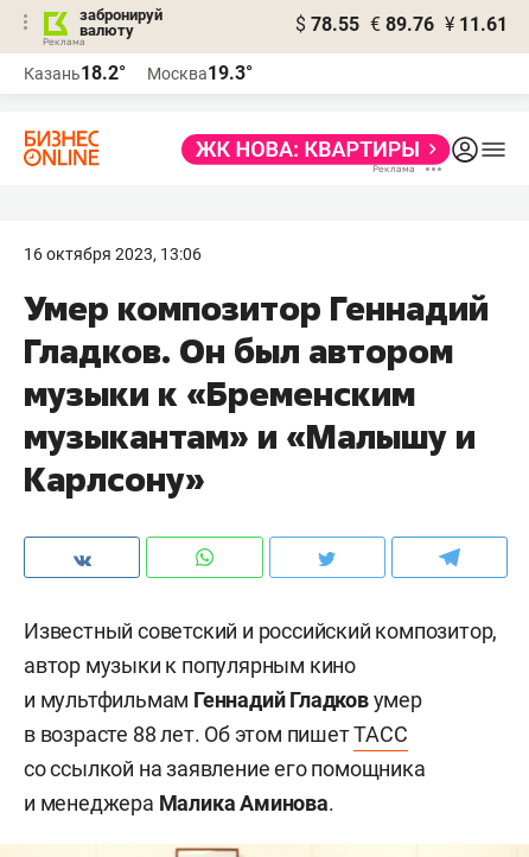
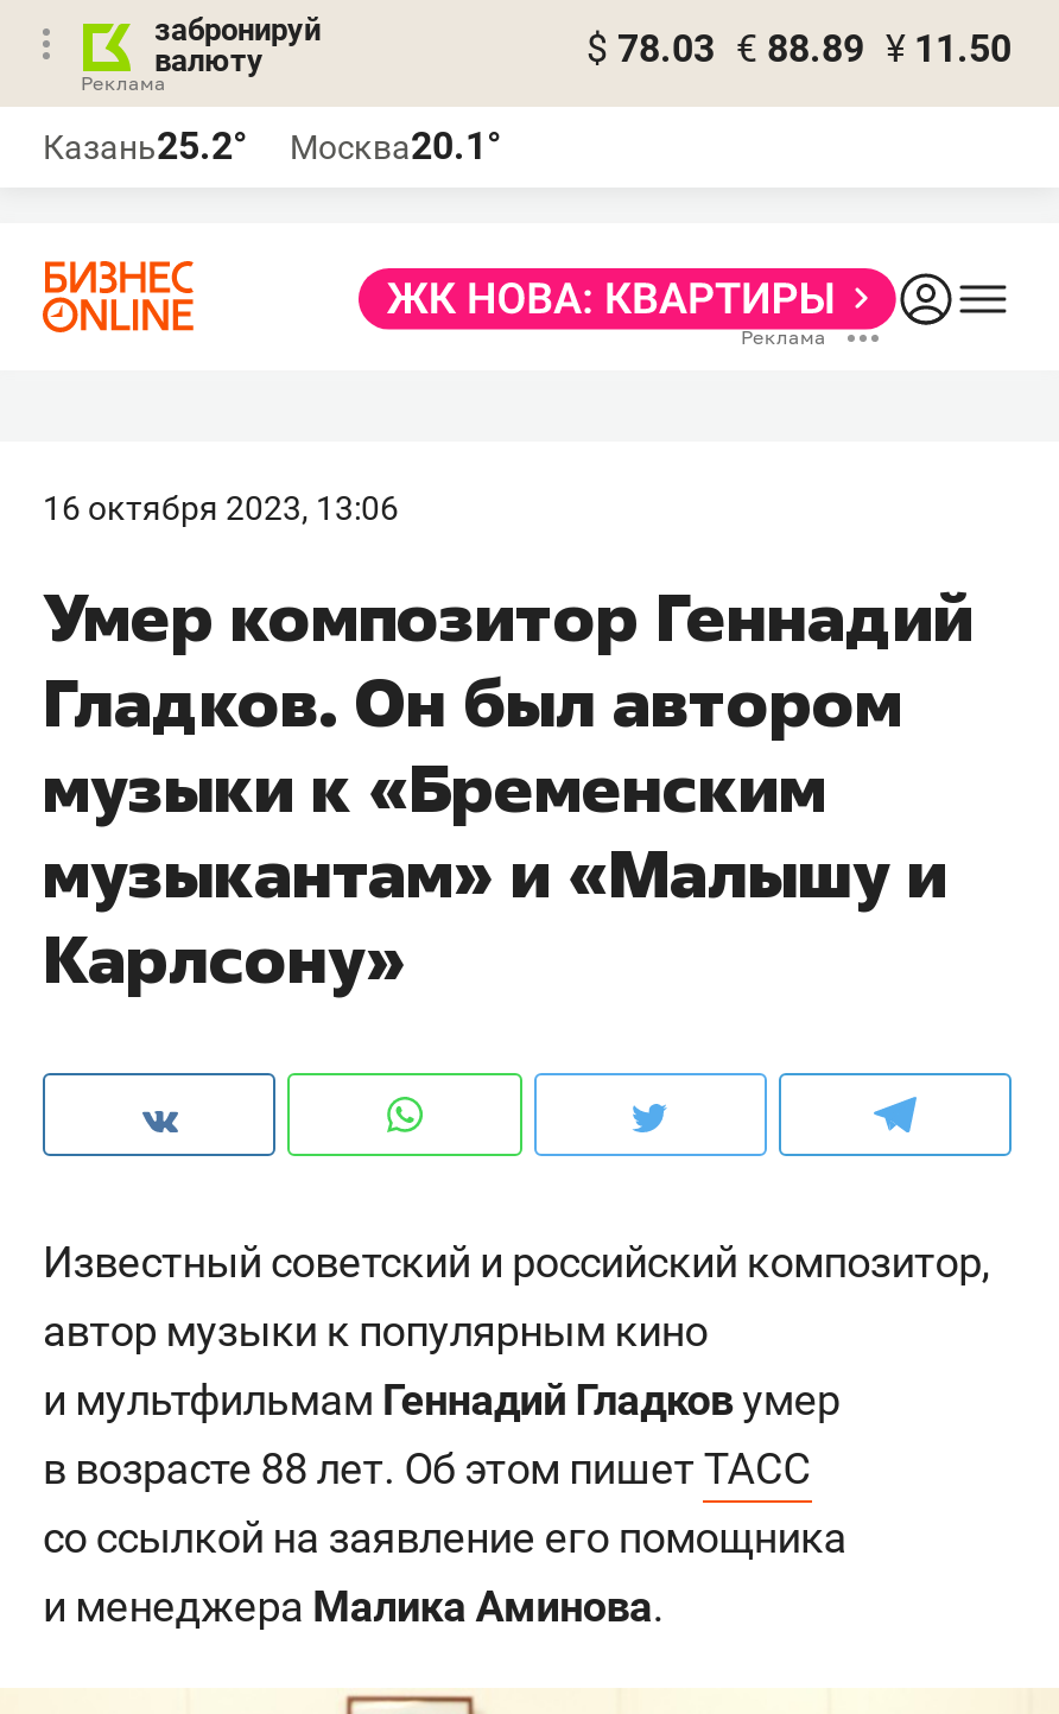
[295,13,508,36] $ 78.55 € 89.76 ¥ 11.61 -> [586,26,1012,71] $ 78.03 € 88.89 ¥ 11.50
[24,62,126,84] Казань18.2° -> [43,123,247,169] Казань25.2°
[147,62,253,84] Москва19.3° -> [290,123,501,169] Москва20.1°

